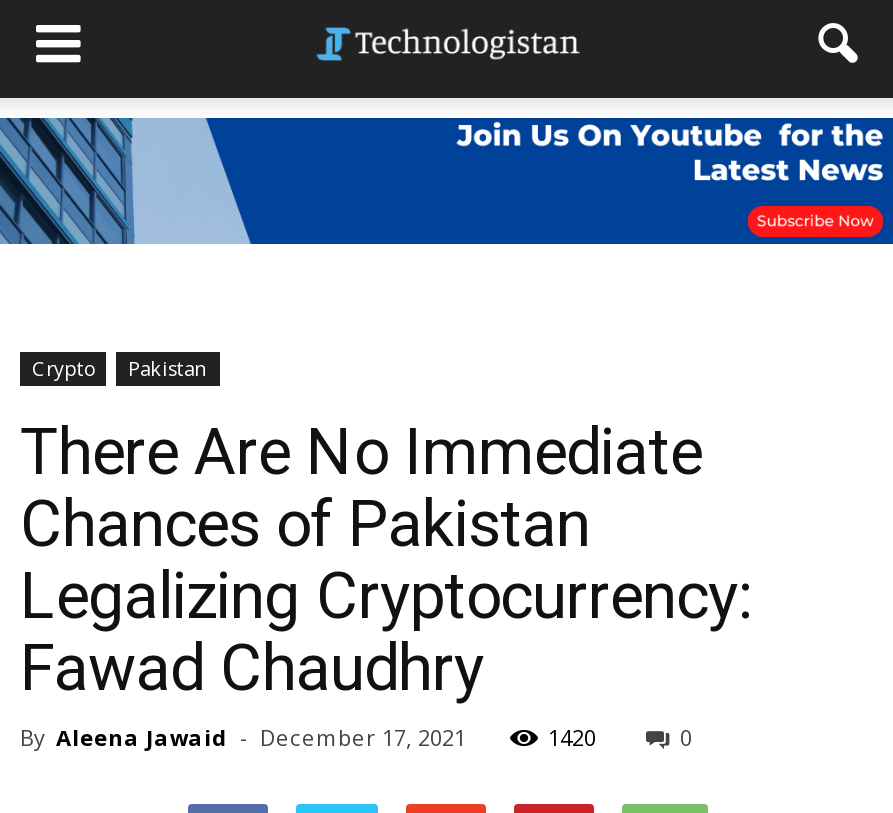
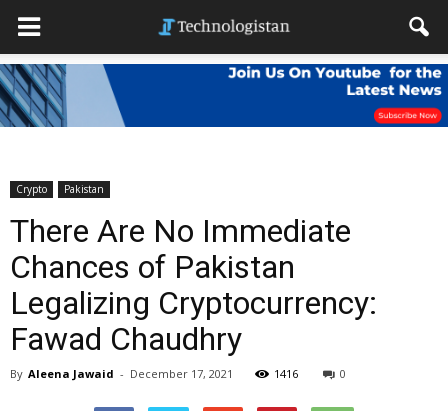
[548,722,596,752] 1420 -> [274,366,298,381] 1416

